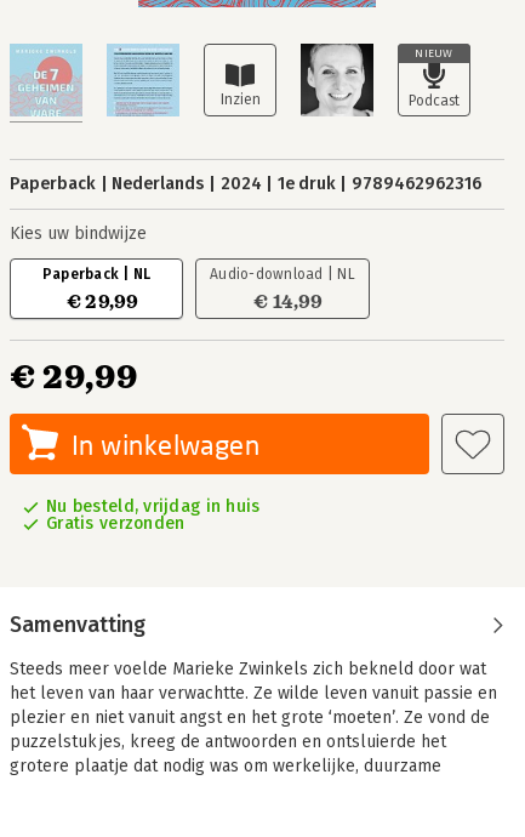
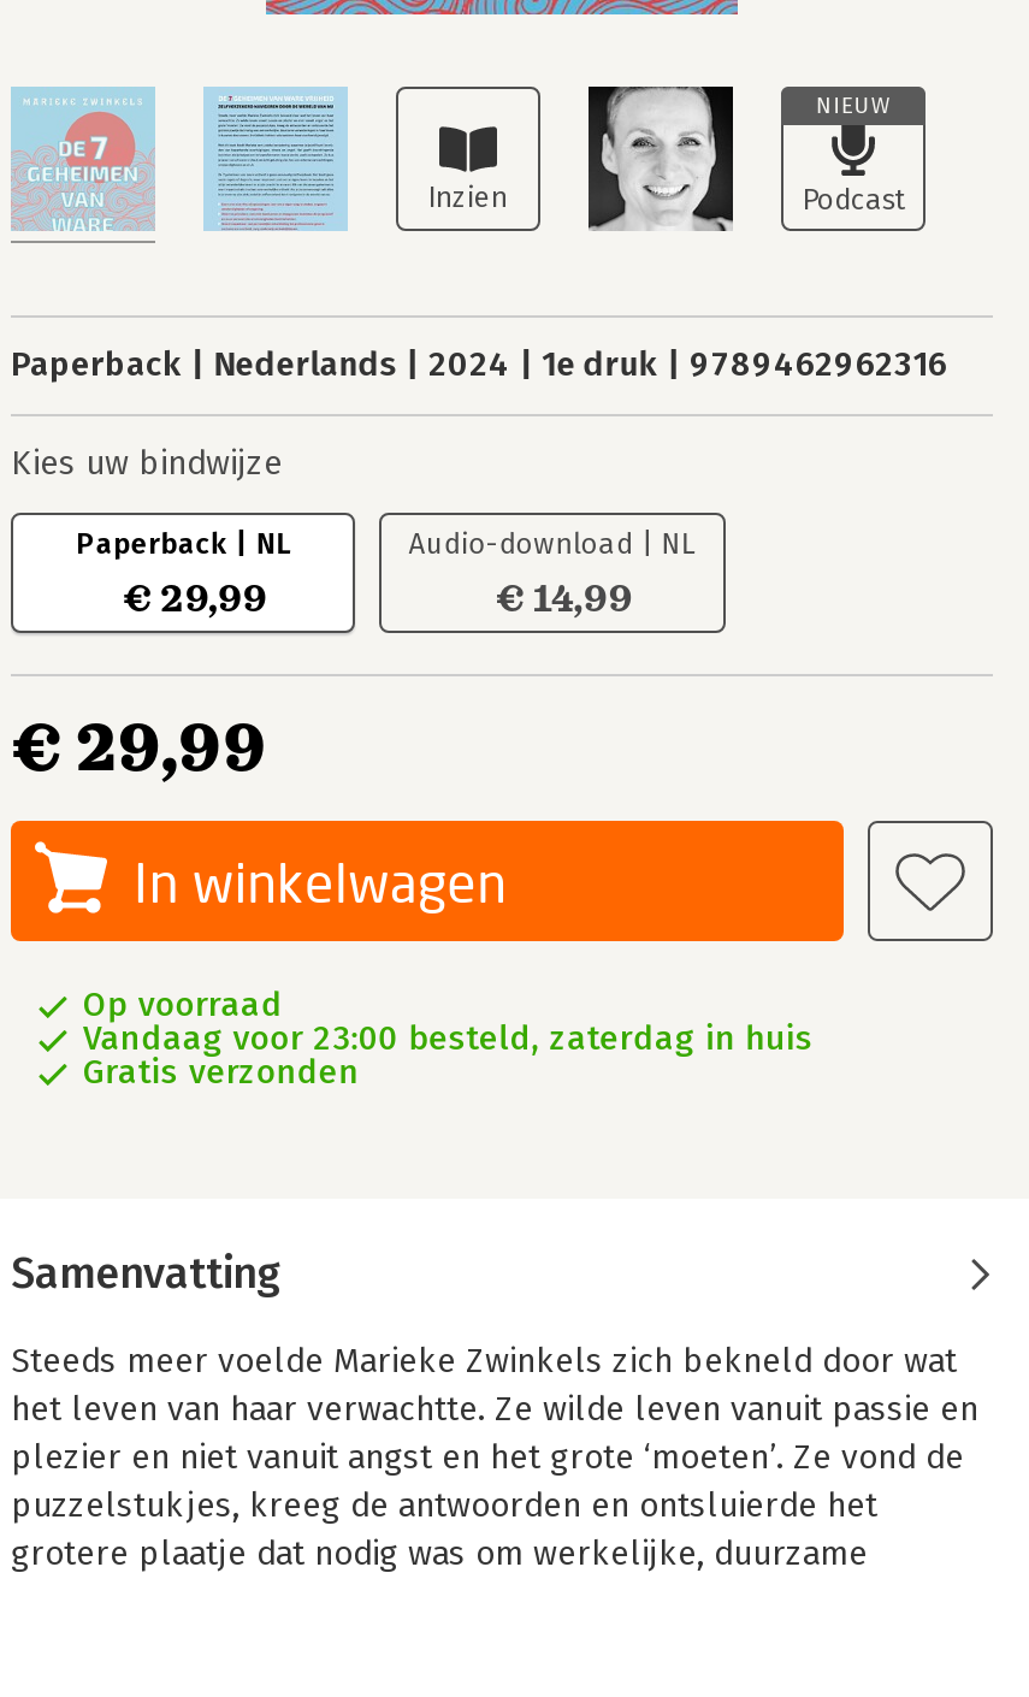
[46,496,260,517] Nu besteld, vrijdag in huis -> [83,985,813,1059] Op voorraad | Vandaag voor 23:00 besteld, zaterdag in huis

